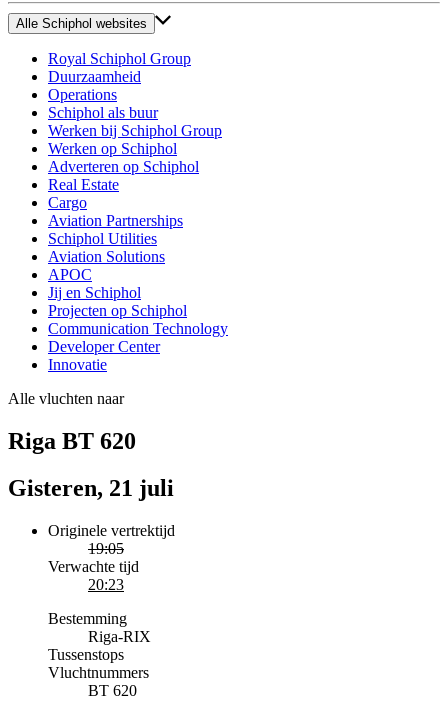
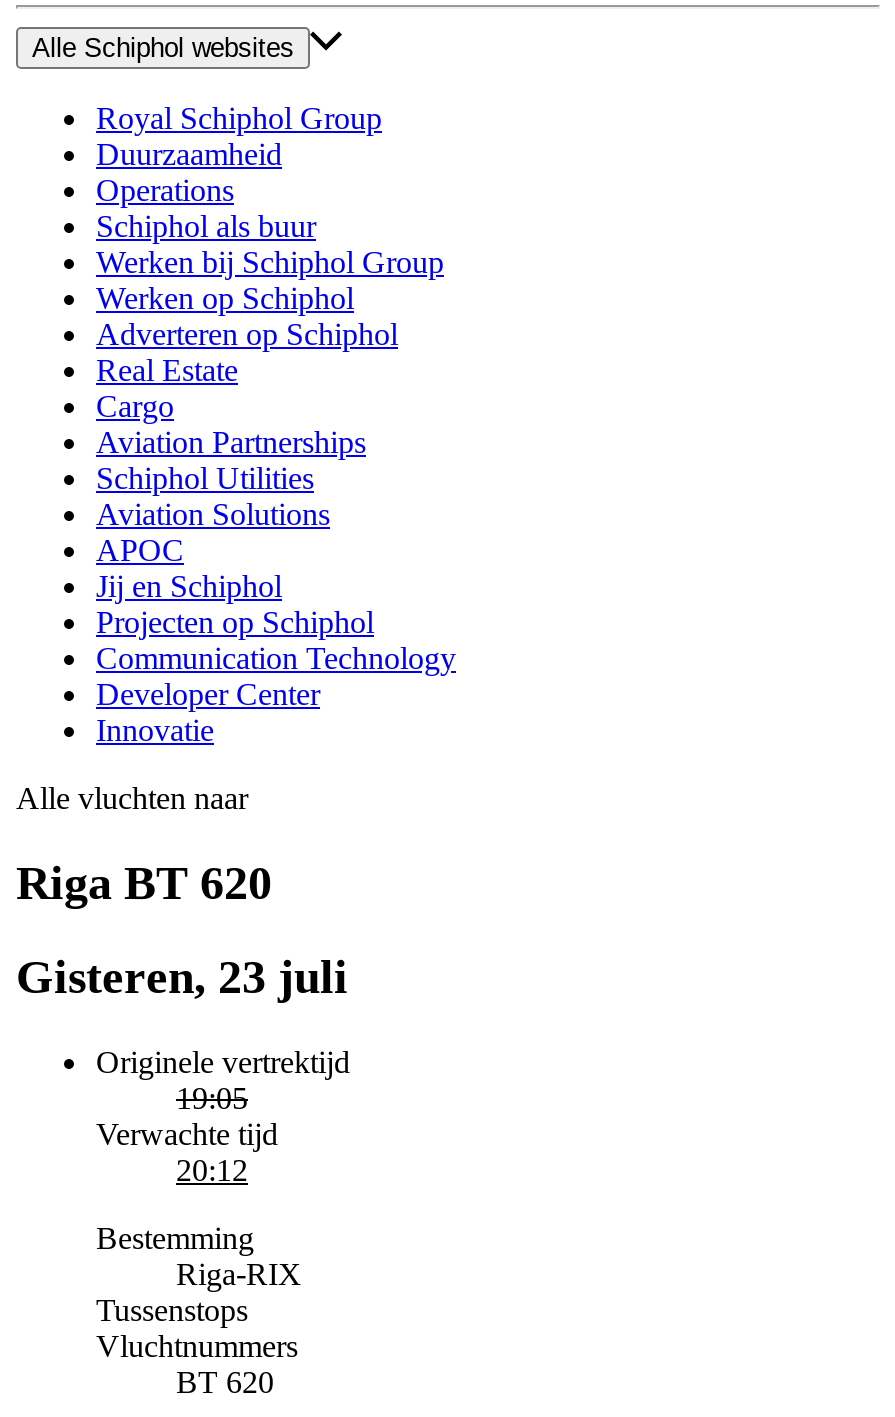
[8,475,174,501] Gisteren, 21 juli -> [16,951,348,1003] Gisteren, 23 juli
[88,576,124,593] 20:23 -> [176,1152,248,1186] 20:12

